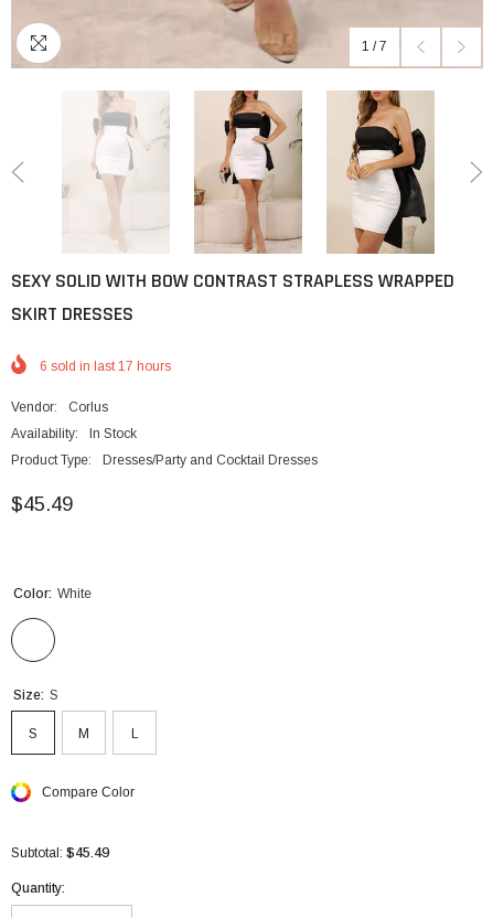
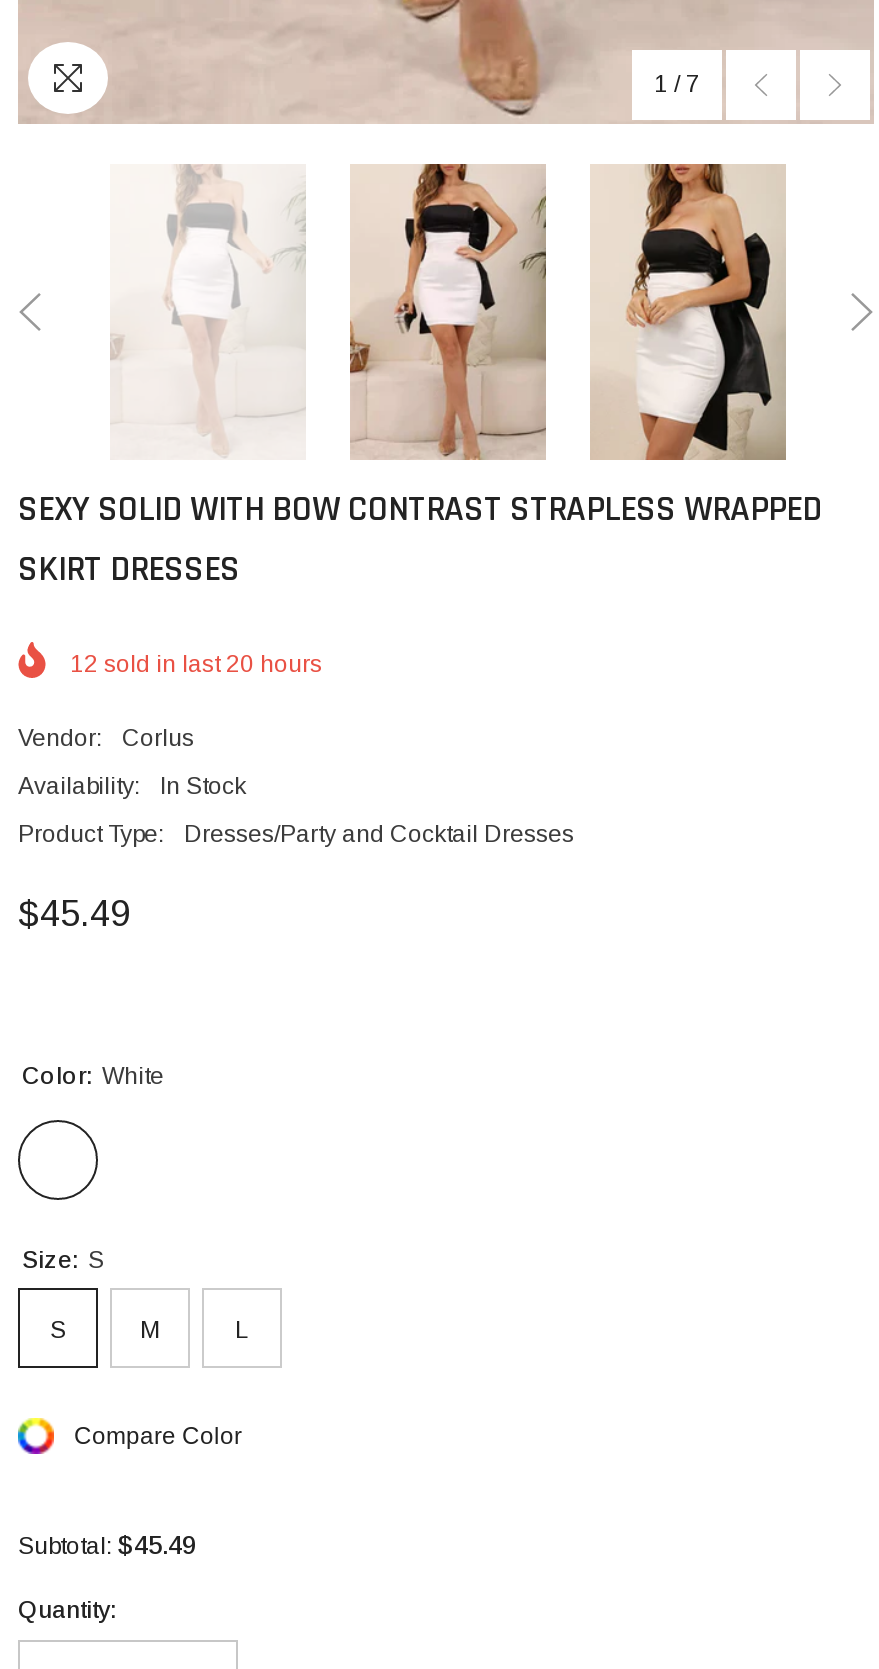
[40,358,171,374] 6 sold in last 17 hours -> [70,650,322,678] 12 sold in last 20 hours

